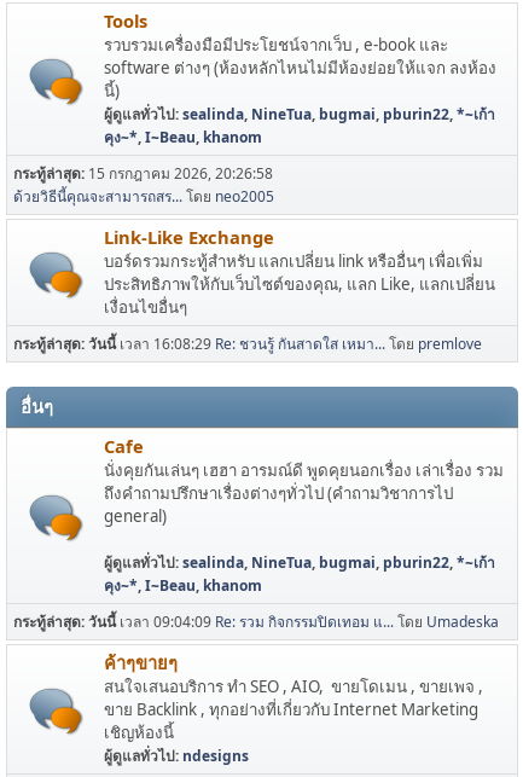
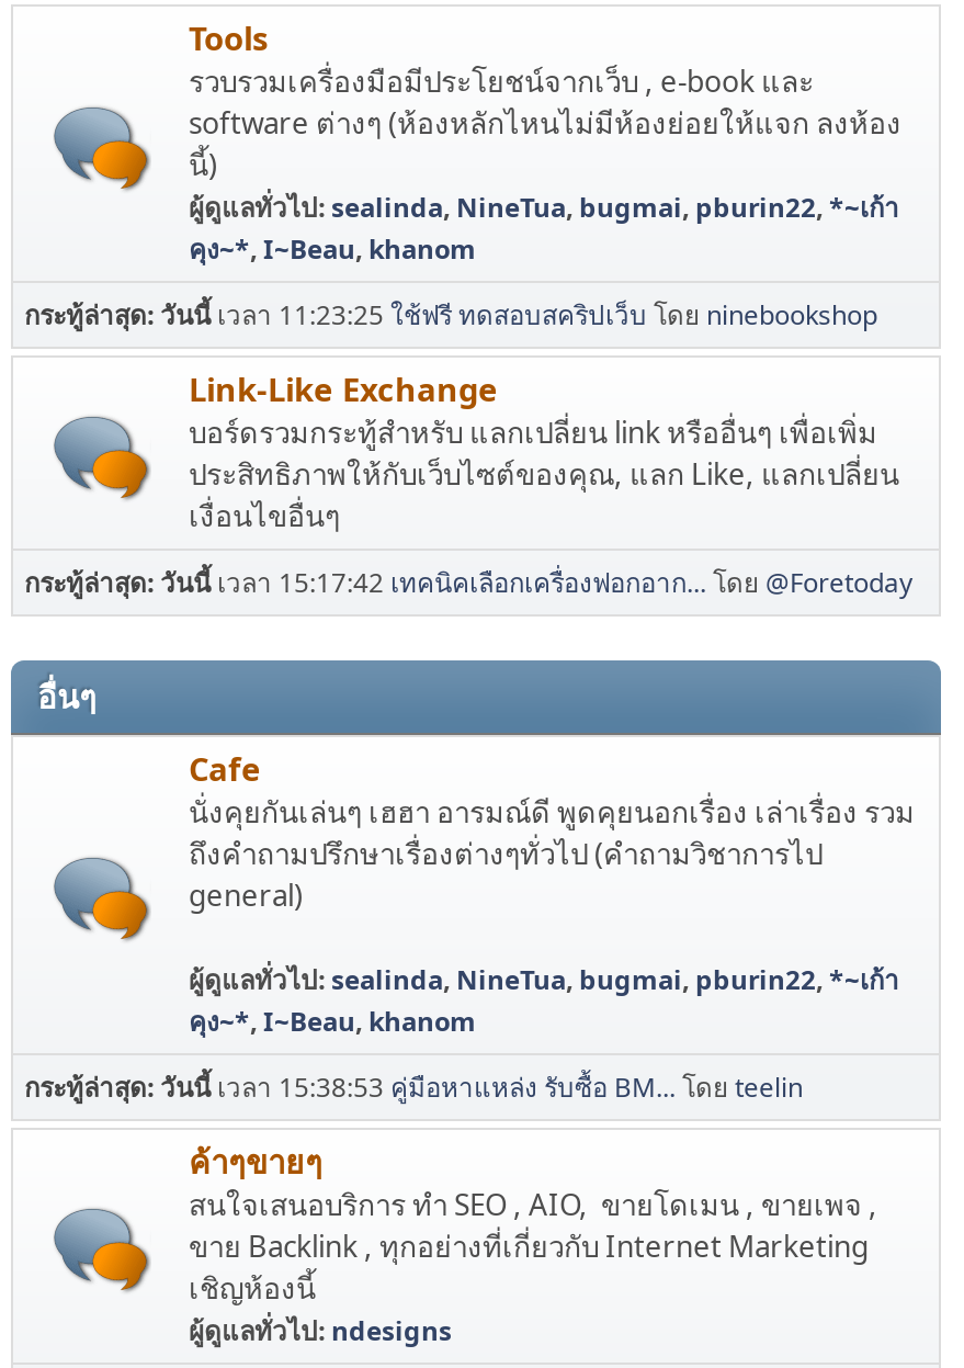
[13,164,274,207] กระทู้ล่าสุด: 15 กรกฎาคม 2026, 20:26:58 | ด้วยวิธีนี้คุณจะสามารถสร...โดยneo2005 -> [24,297,877,335] กระทู้ล่าสุด:วันนี้เวลา 11:23:25ใช้ฟรี ทดสอบสคริปเว็บโดยninebookshop
[13,334,482,355] กระทู้ล่าสุด:วันนี้เวลา 16:08:29 Re: ชวนรู้ กันสาดใส เหมา...โดยpremlove -> [24,565,912,602] กระทู้ล่าสุด:วันนี้เวลา 15:17:42เทคนิคเลือกเครื่องฟอกอาก...โดย@Foretoday
[13,612,499,633] กระทู้ล่าสุด:วันนี้เวลา 09:04:09 Re: รวม กิจกรรมปิดเทอม แ...โดยUmadeska -> [24,1070,803,1107] กระทู้ล่าสุด:วันนี้เวลา 15:38:53คู่มือหาแหล่ง รับซื้อ BM...โดยteelin

